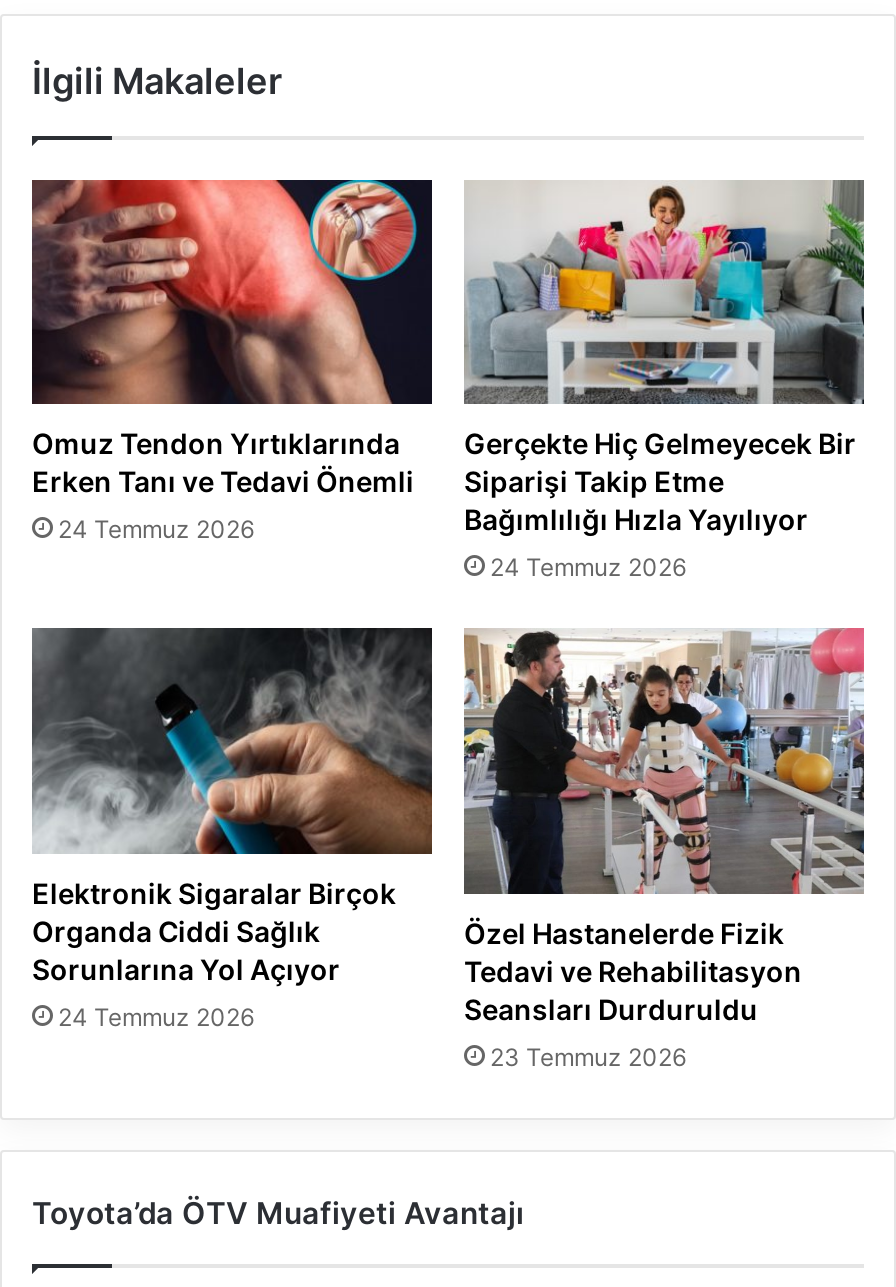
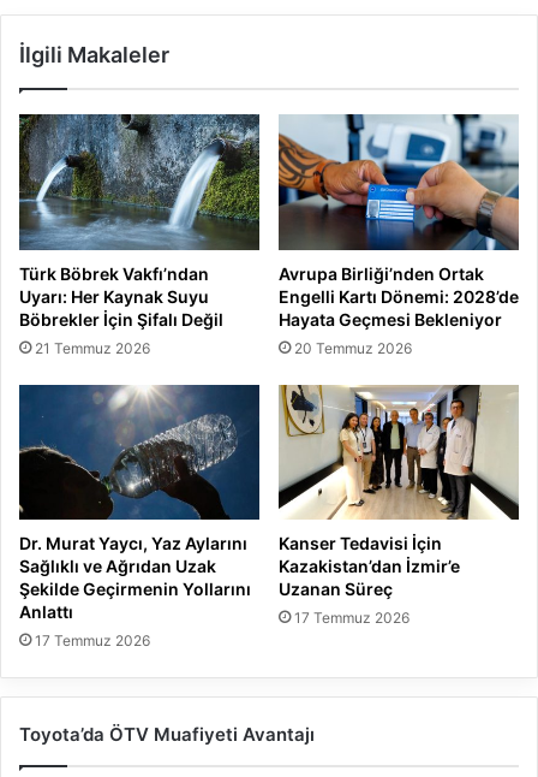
[30,178,432,499] [image] | Omuz Tendon Yırtıklarında | Erken Tanı ve Tedavi Önemli -> [19,113,261,329] [image] | Türk Böbrek Vakfı’ndan | Uyarı: Her Kaynak Suyu | Böbrekler İçin Şifalı Değil
[464,180,866,537] [image] | Gerçekte Hiç Gelmeyecek Bir | Siparişi Takip Etme | Bağımlılığı Hızla Yayılıyor -> [279,113,519,329] [image] | Avrupa Birliği’nden Ortak | Engelli Kartı Dönemi: 2028’de | Hayata Geçmesi Bekleniyor
[58,515,254,545] 24 Temmuz 2026 -> [35,339,150,357] 21 Temmuz 2026
[490,553,686,583] 24 Temmuz 2026 -> [294,339,412,357] 20 Temmuz 2026
[30,626,434,987] [image] | Elektronik Sigaralar Birçok | Organda Ciddi Sağlık | Sorunlarına Yol Açıyor -> [18,384,259,622] [image] | Dr. Murat Yaycı, Yaz Aylarını | Sağlıklı ve Ağrıdan Uzak | Şekilde Geçirmenin Yollarını | Anlattı
[462,628,866,1027] [image] | Özel Hastanelerde Fizik | Tedavi ve Rehabilitasyon | Seansları Durduruldu -> [279,384,519,599] [image] | Kanser Tedavisi İçin | Kazakistan’dan İzmir’e | Uzanan Süreç
[58,1003,254,1033] 24 Temmuz 2026 -> [35,632,150,650] 17 Temmuz 2026
[490,1043,686,1073] 23 Temmuz 2026 -> [294,609,410,627] 17 Temmuz 2026

